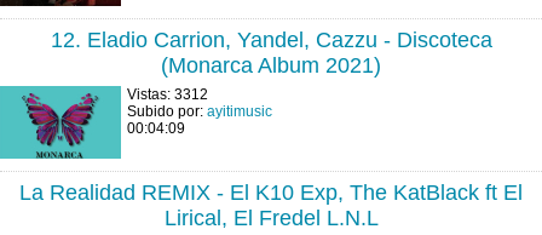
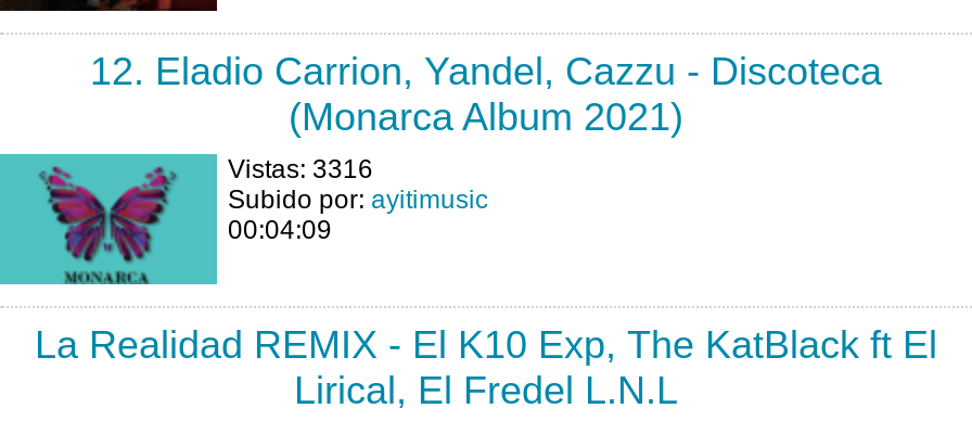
[127,86,208,103] Vistas: 3312 -> [228,154,373,184] Vistas: 3316

